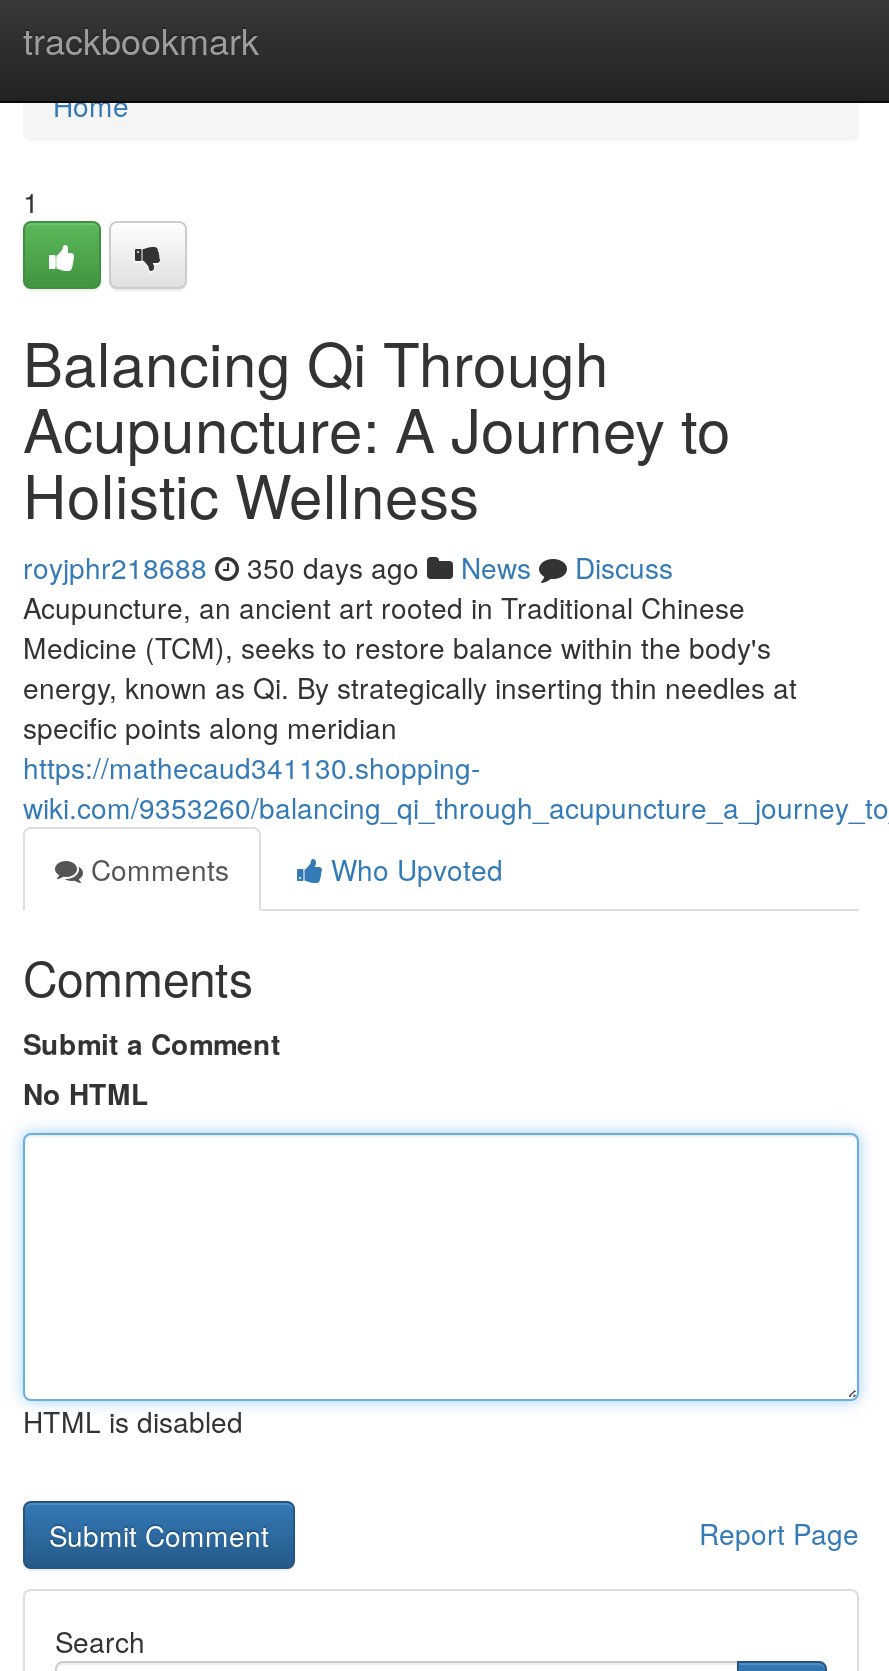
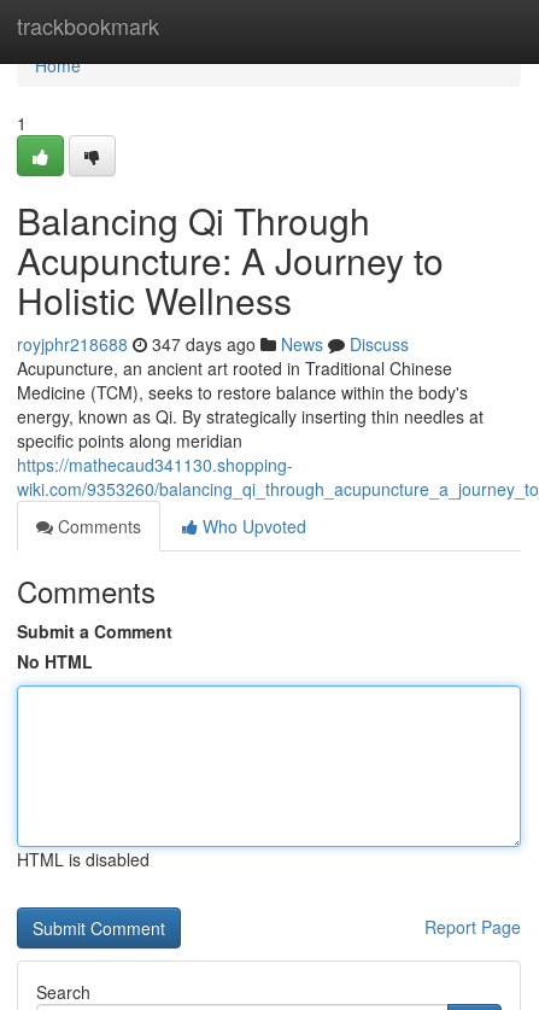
[23,547,673,587] royjphr218688 350 days ago News Discuss -> [17,332,409,356] royjphr218688 347 days ago News Discuss

